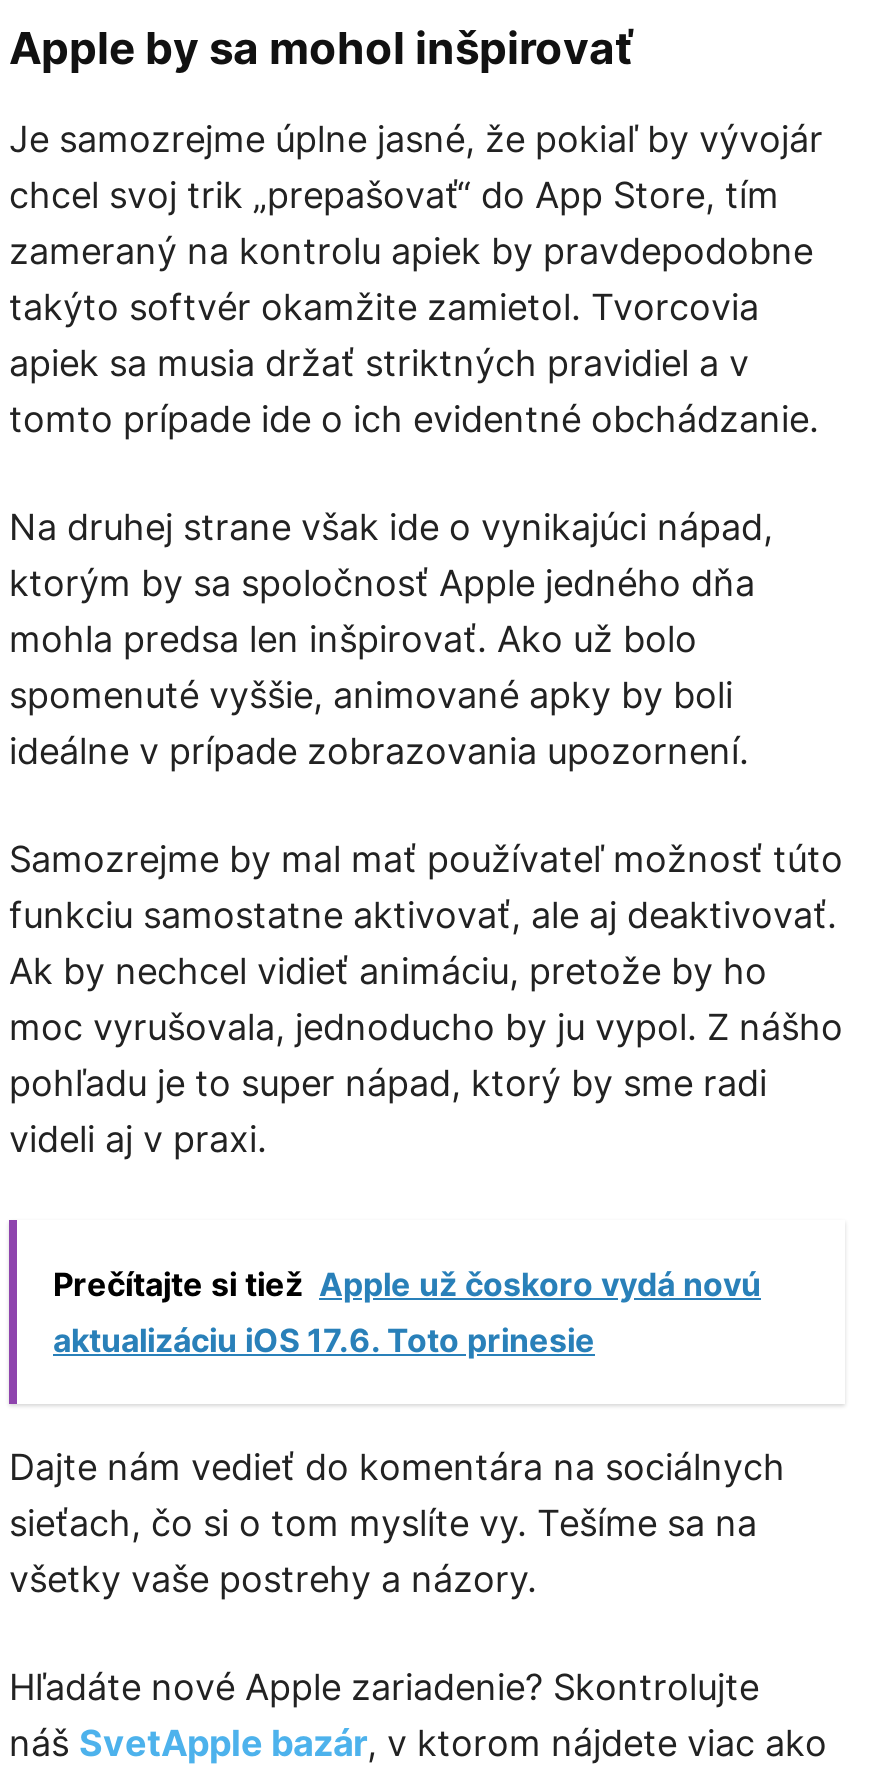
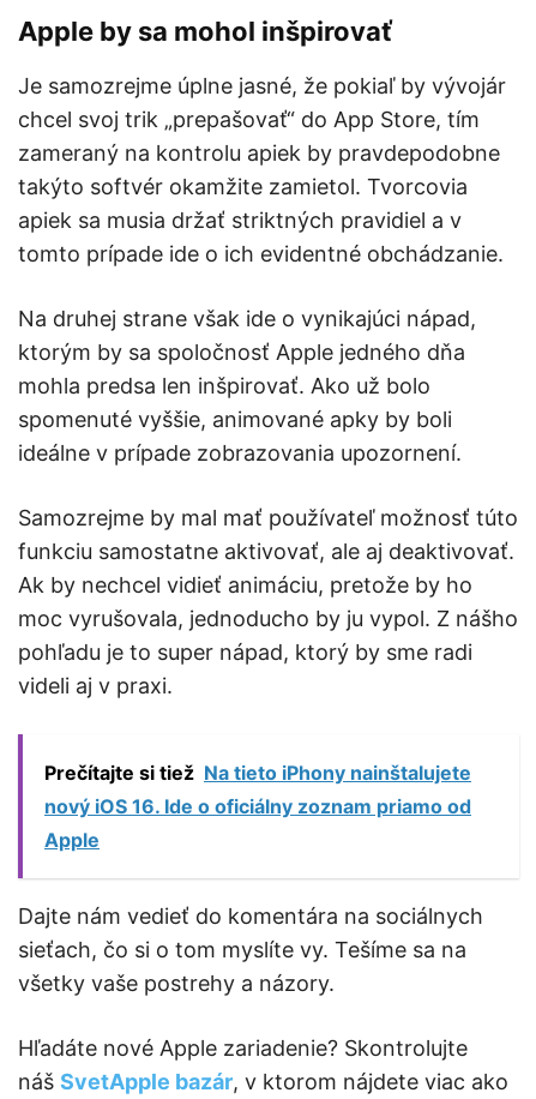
[53,1264,761,1360] Prečítajte si tiež Apple už čoskoro vydá novú | aktualizáciu iOS 17.6. Toto prinesie -> [44,761,471,852] Prečítajte si tiež Na tieto iPhony nainštalujete | nový iOS 16. Ide o oficiálny zoznam priamo od | Apple

